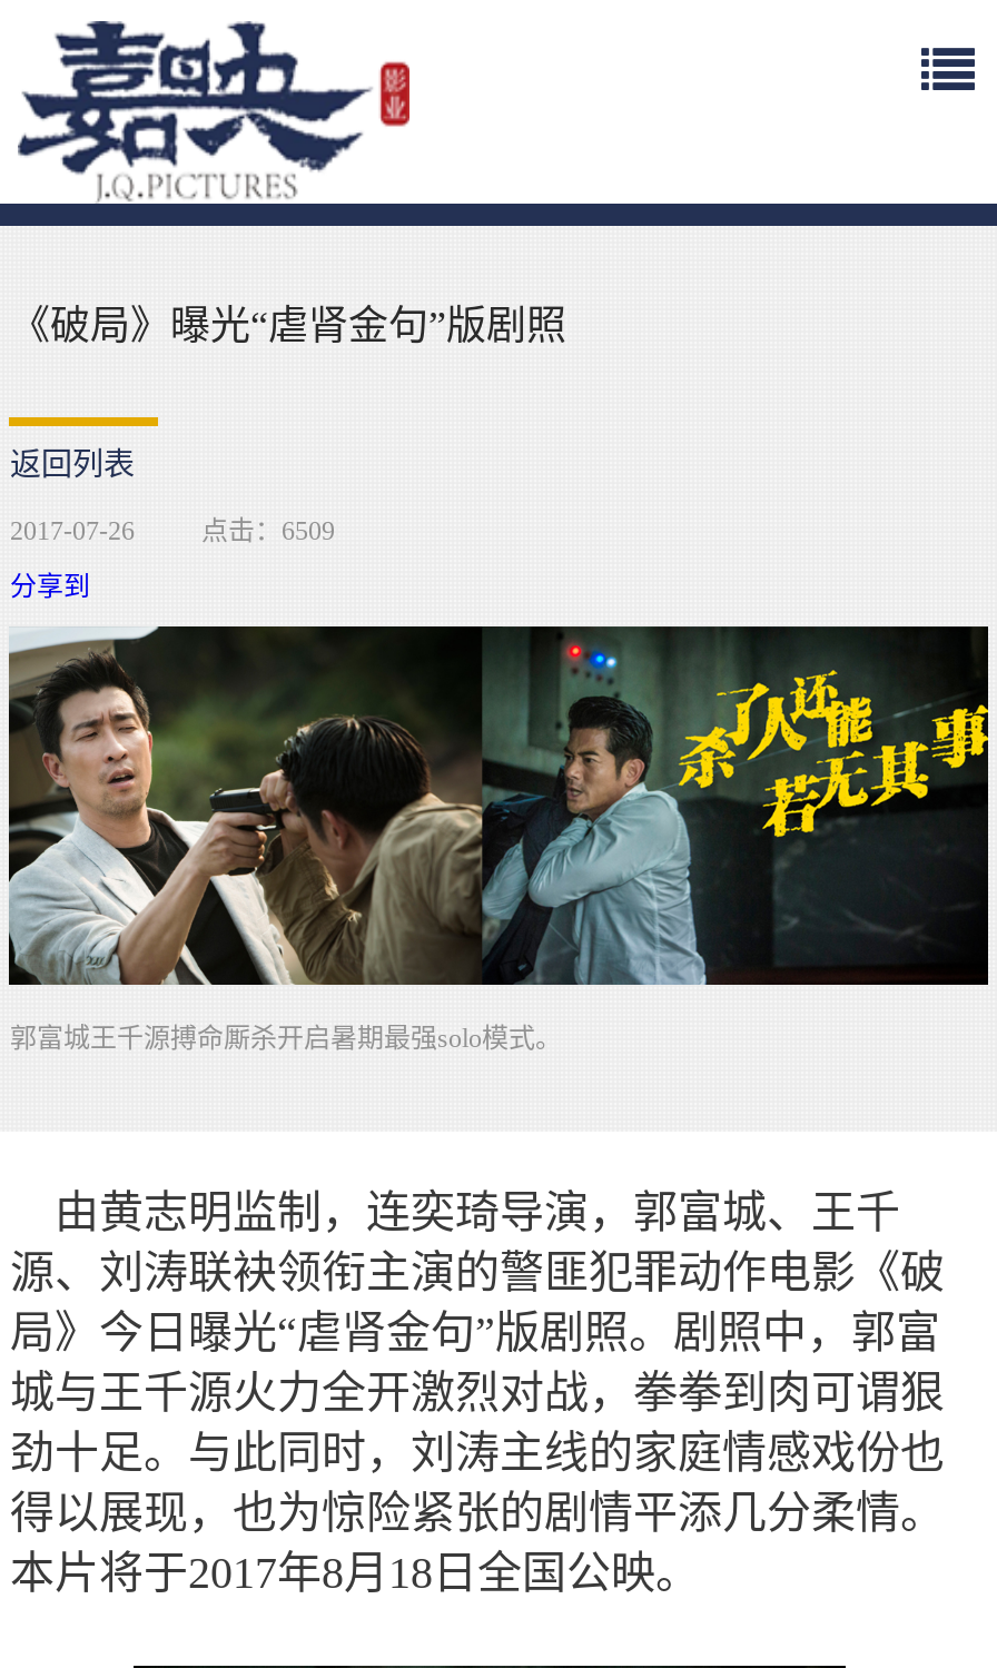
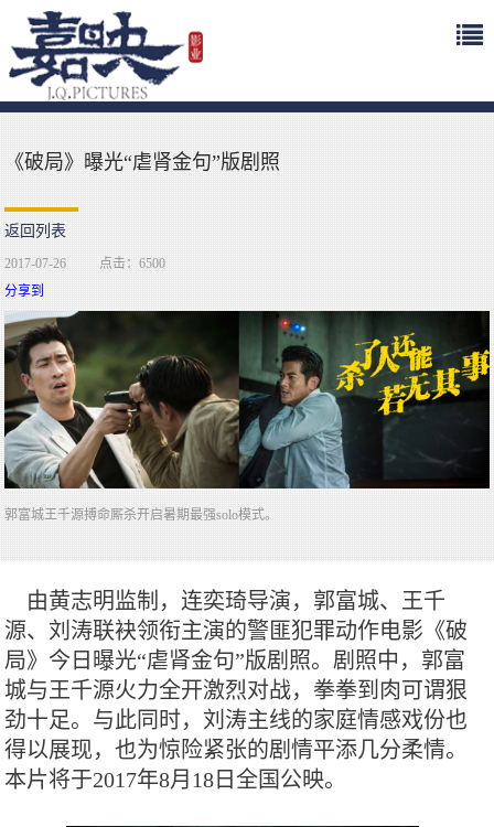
[201,515,335,546] 点击：6509 -> [100,256,166,271] 点击：6500

